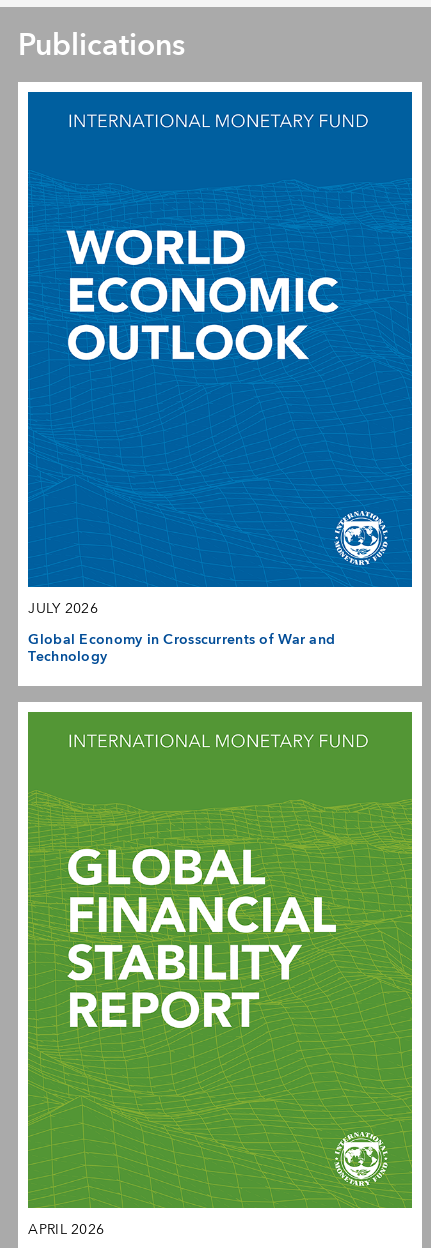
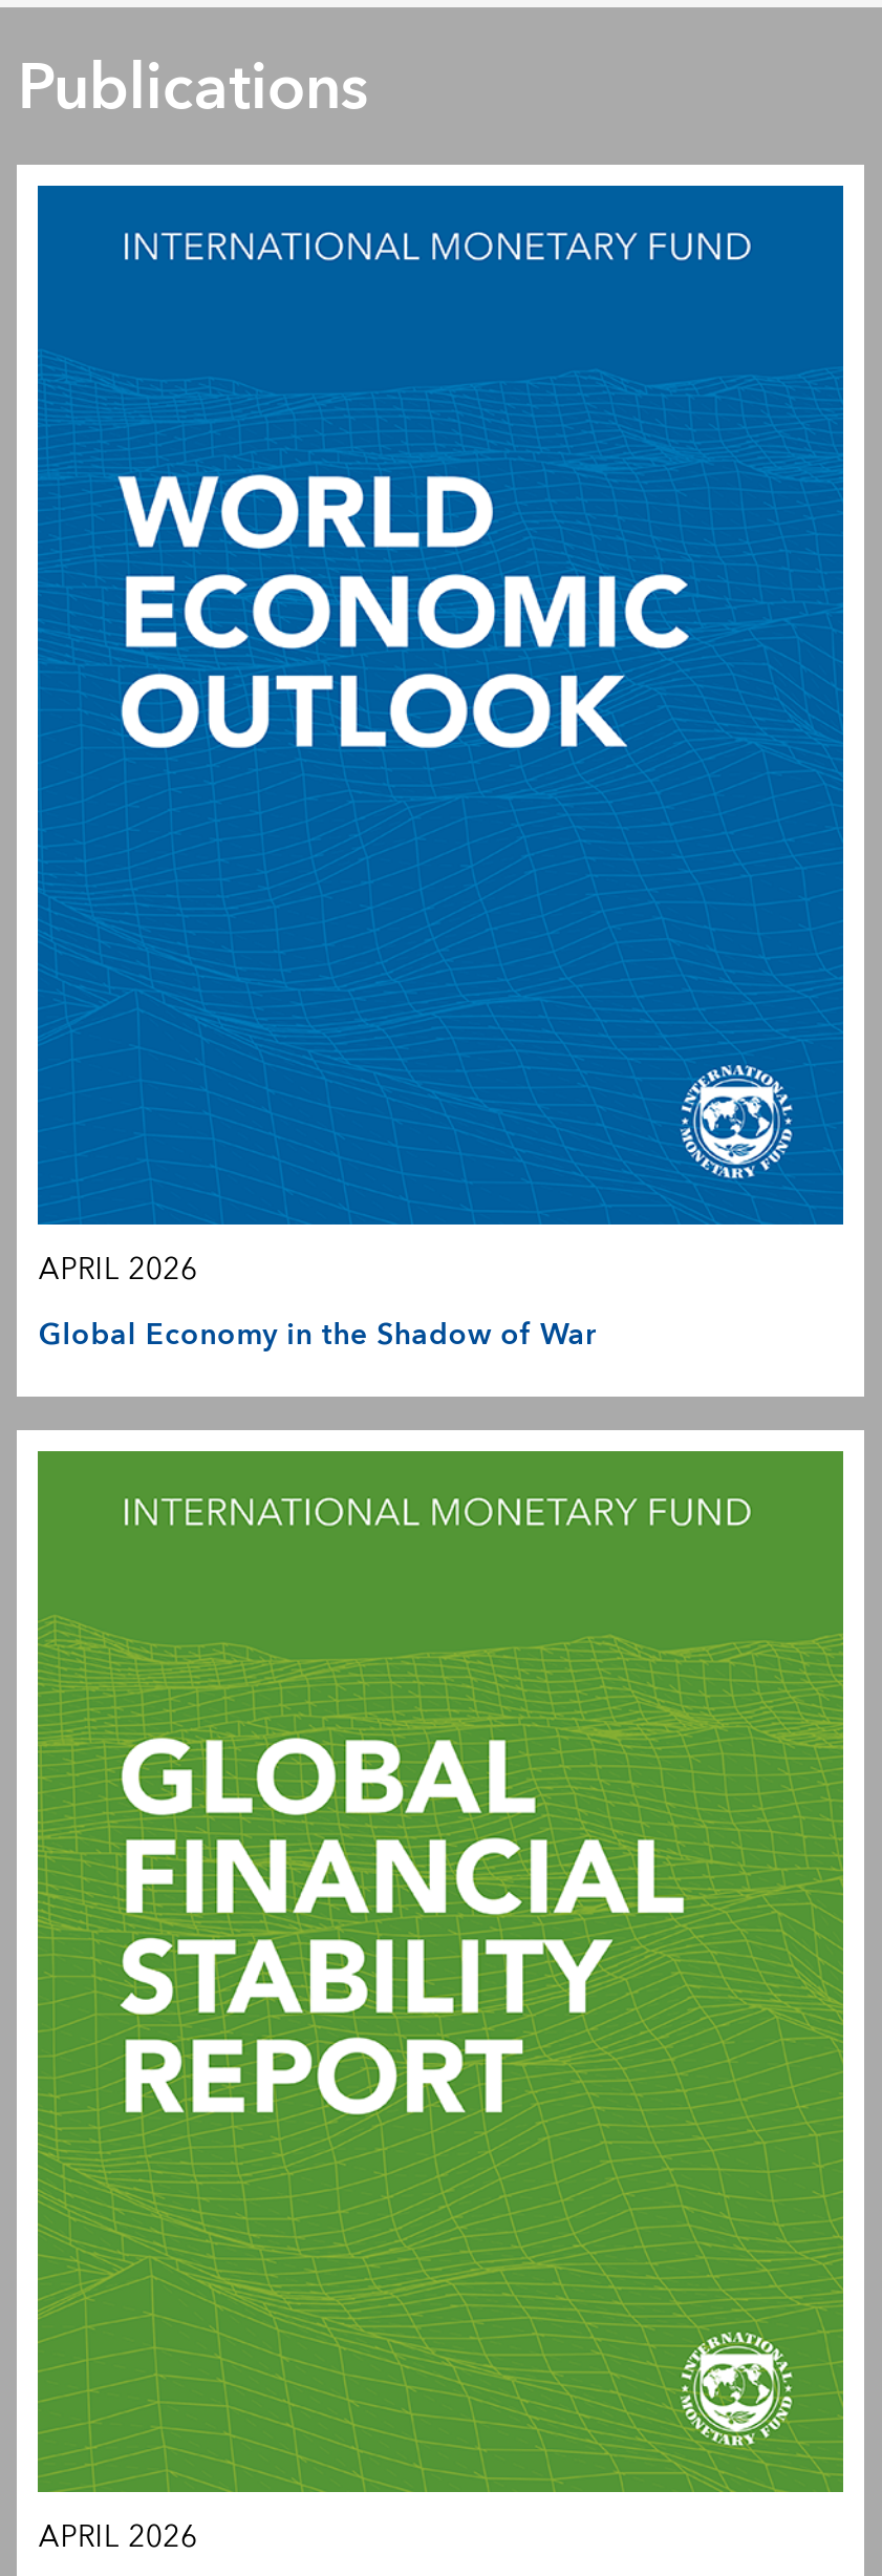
[28,597,335,669] JULY 2026 | Global Economy in Crosscurrents of War and | Technology -> [39,1246,596,1362] APRIL 2026 | Global Economy in the Shadow of War

